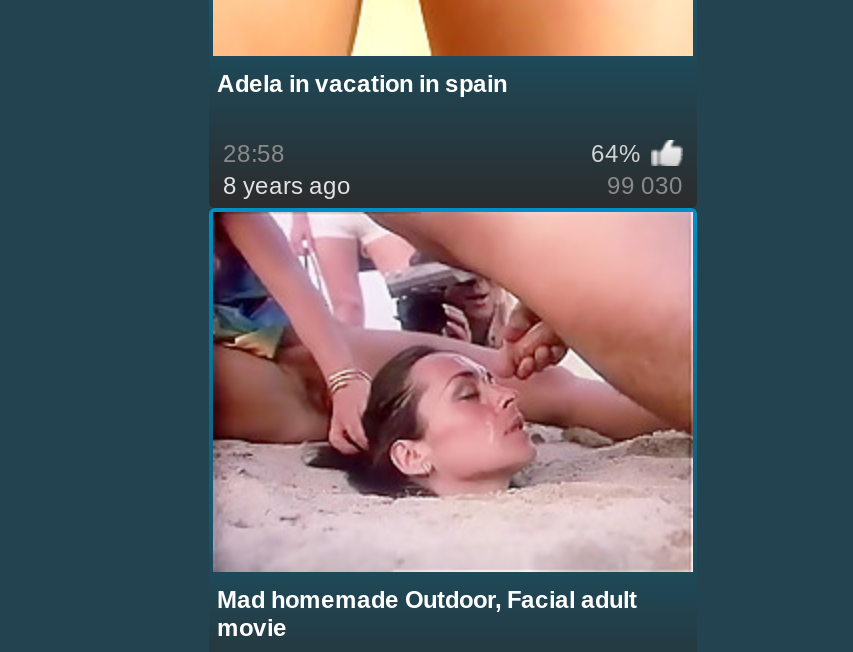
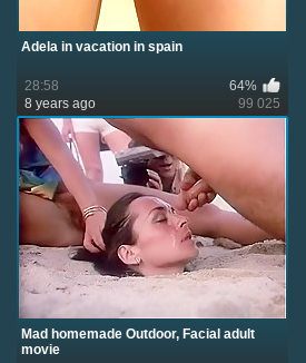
[607,172,683,200] 99 030 -> [238,96,280,112] 99 025

